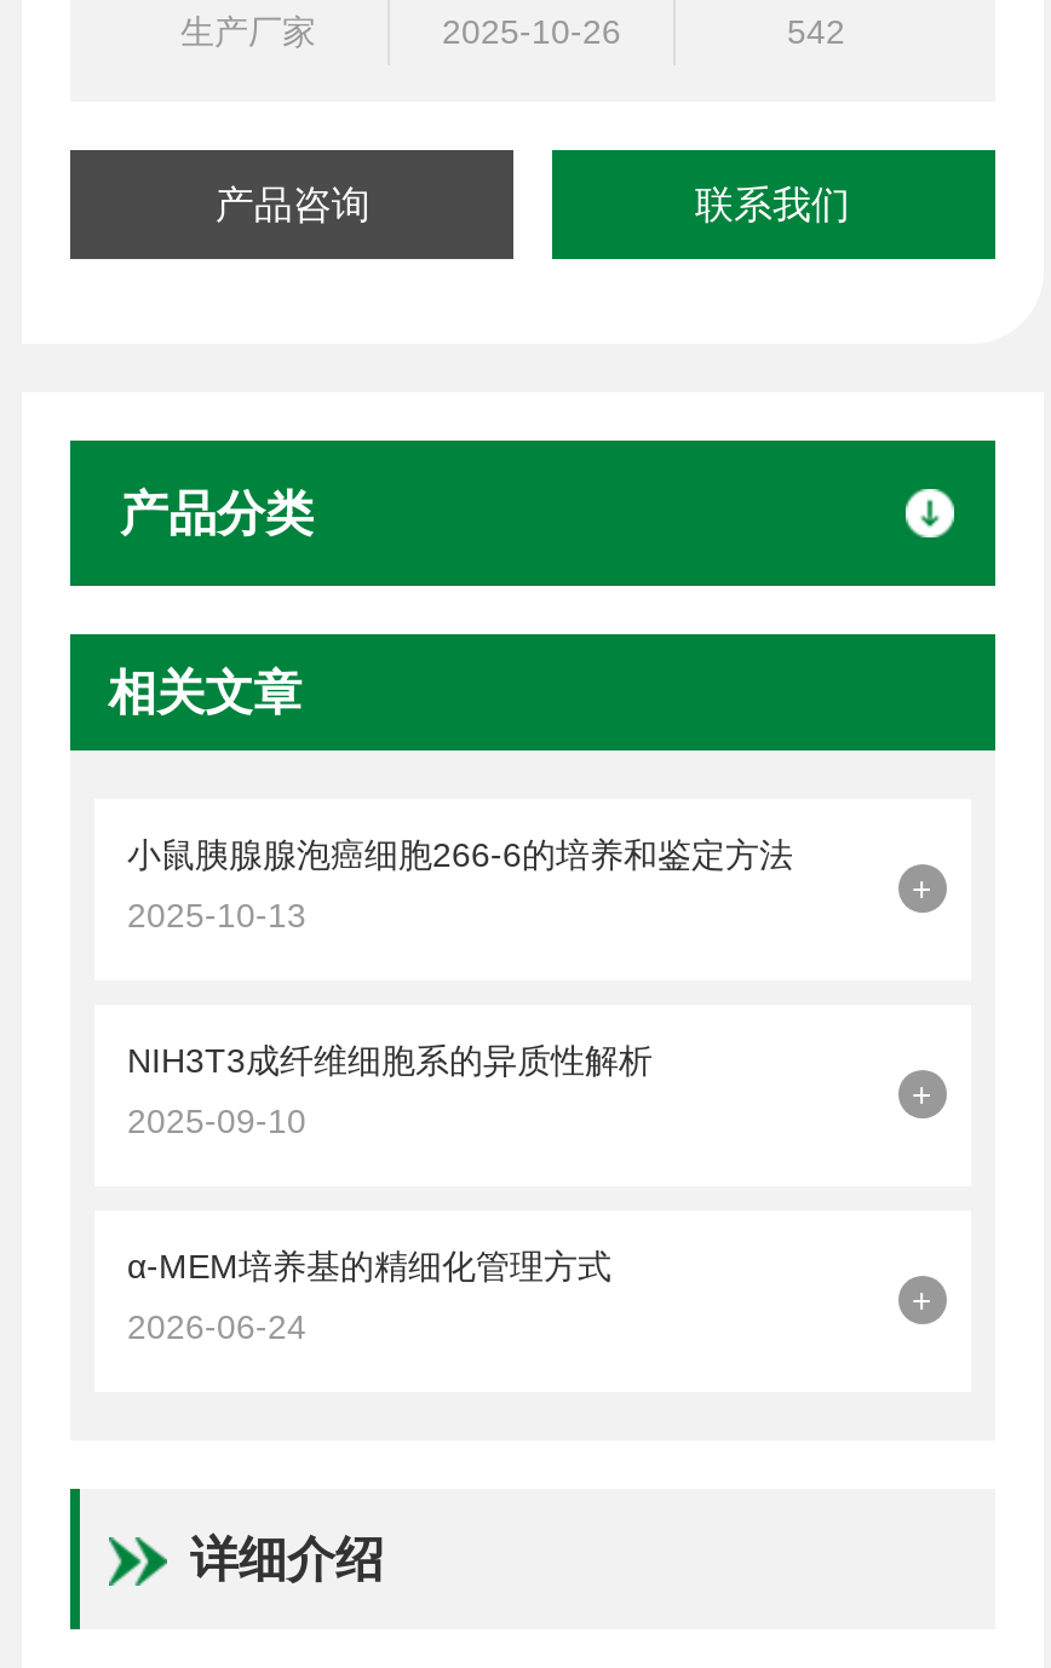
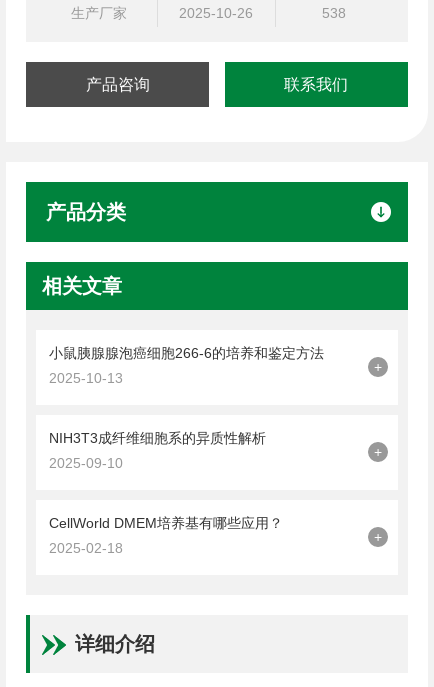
[787,12,845,51] 542 -> [322,5,346,21] 538
[127,1247,611,1285] α-MEM培养基的精细化管理方式 -> [49,515,283,531] CellWorld DMEM培养基有哪些应用？
[127,1307,306,1346] 2026-06-24 -> [49,540,123,556] 2025-02-18

